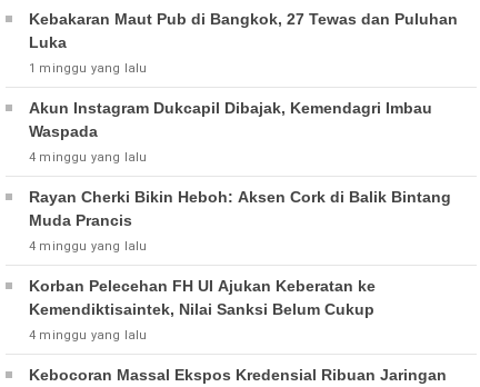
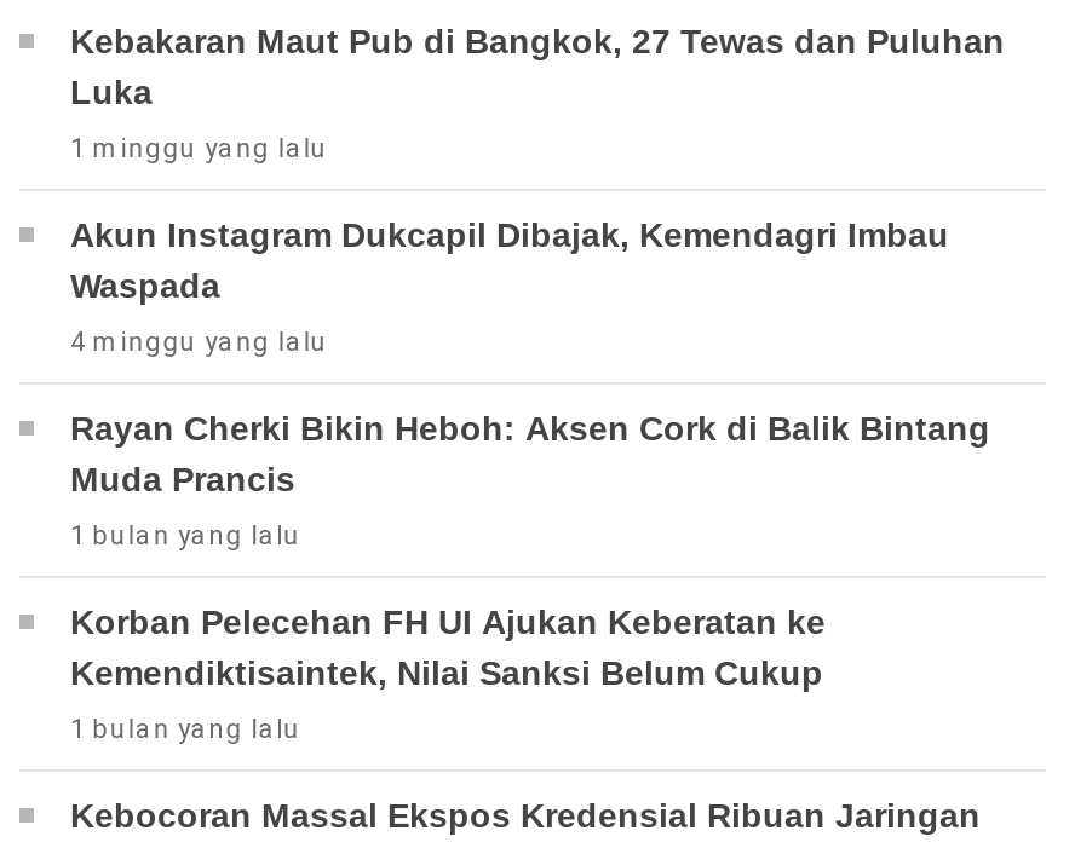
[29,239,147,253] 4 minggu yang lalu -> [70,519,301,551] 1 bulan yang lalu
[29,328,147,342] 4 minggu yang lalu -> [70,713,301,744] 1 bulan yang lalu

